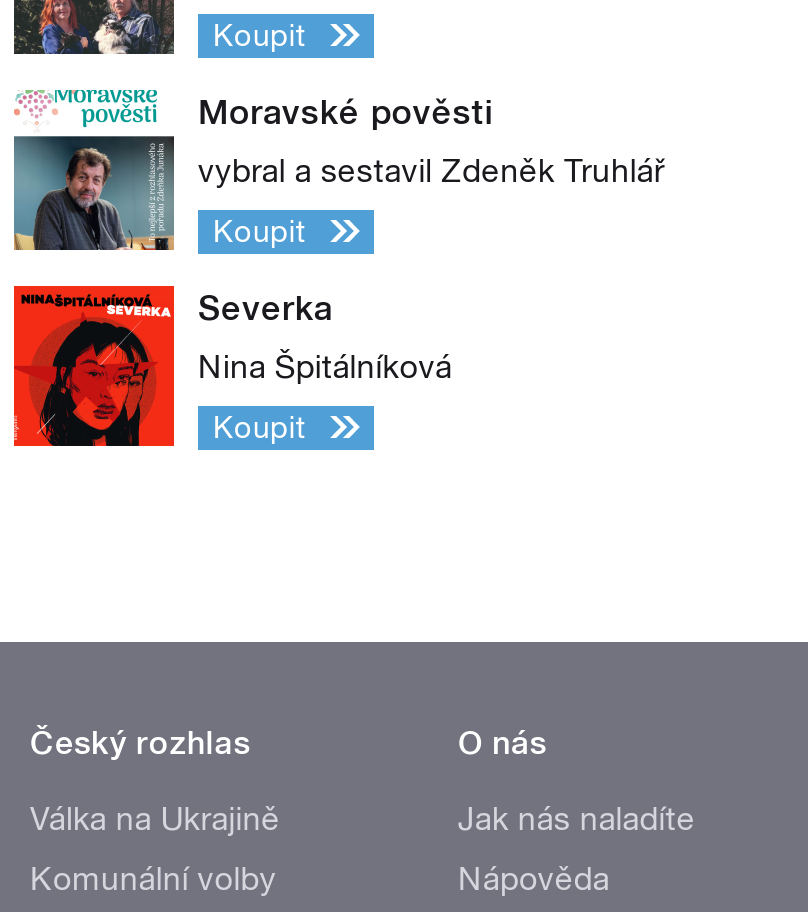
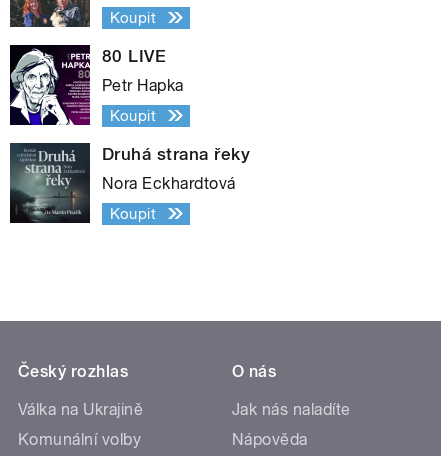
[12,88,493,252] [image] | Moravské pověsti -> [9,44,166,126] [image] | 80 LIVE
[198,151,665,189] vybral a sestavil Zdeněk Truhlář -> [102,75,184,94] Petr Hapka
[12,284,333,448] [image] | Severka -> [9,142,250,224] [image] | Druhá strana řeky
[198,347,452,385] Nina Špitálníková -> [102,173,236,192] Nora Eckhardtová

